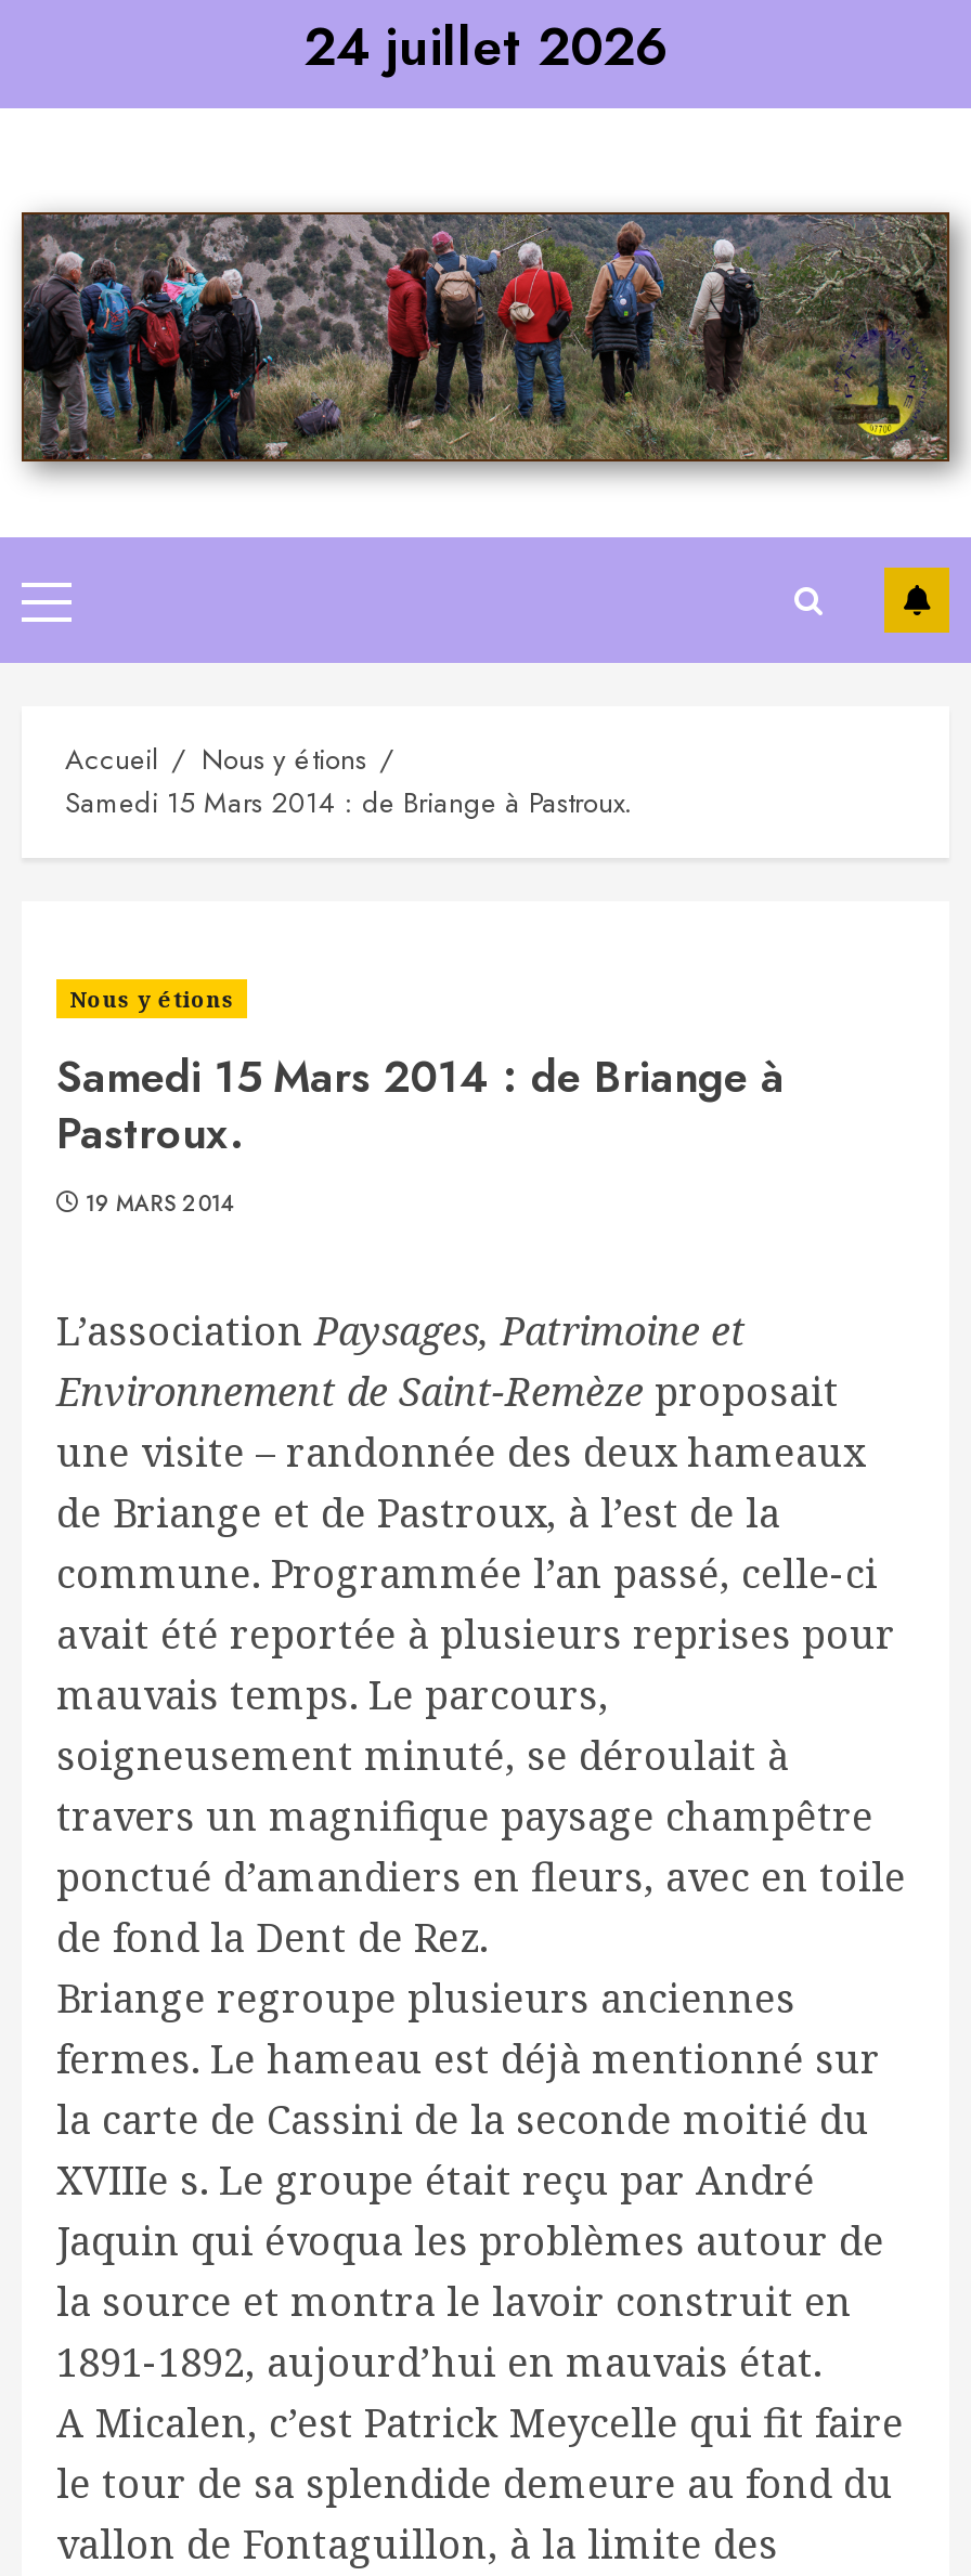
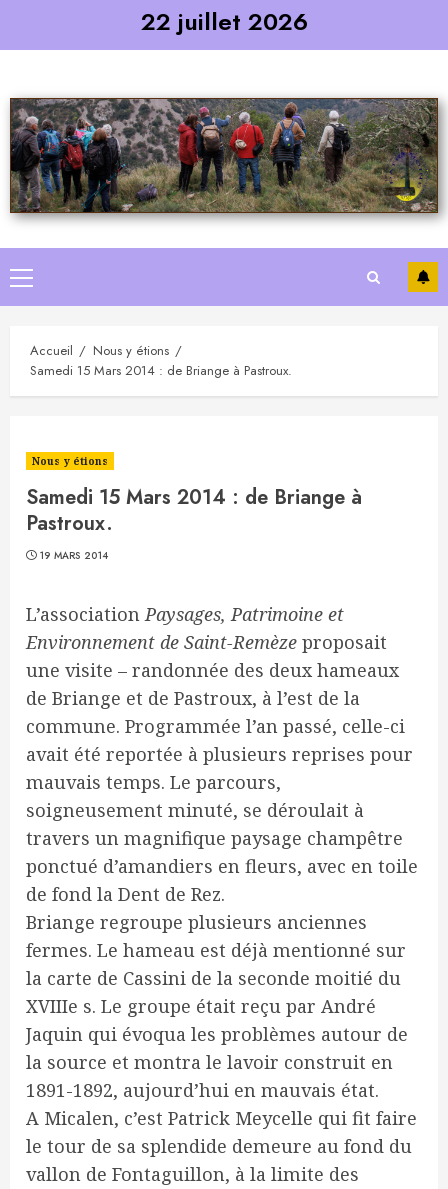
[303,9,668,85] 24 juillet 2026 -> [140,4,307,39] 22 juillet 2026

